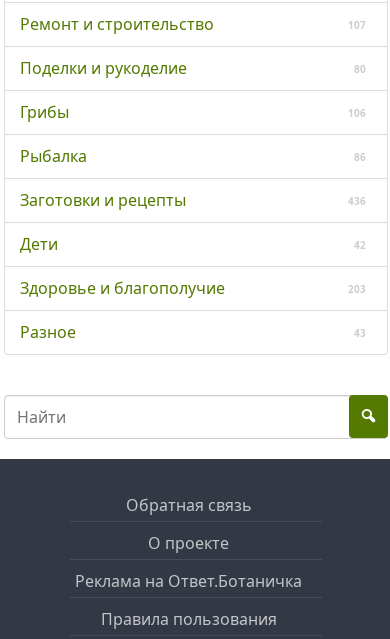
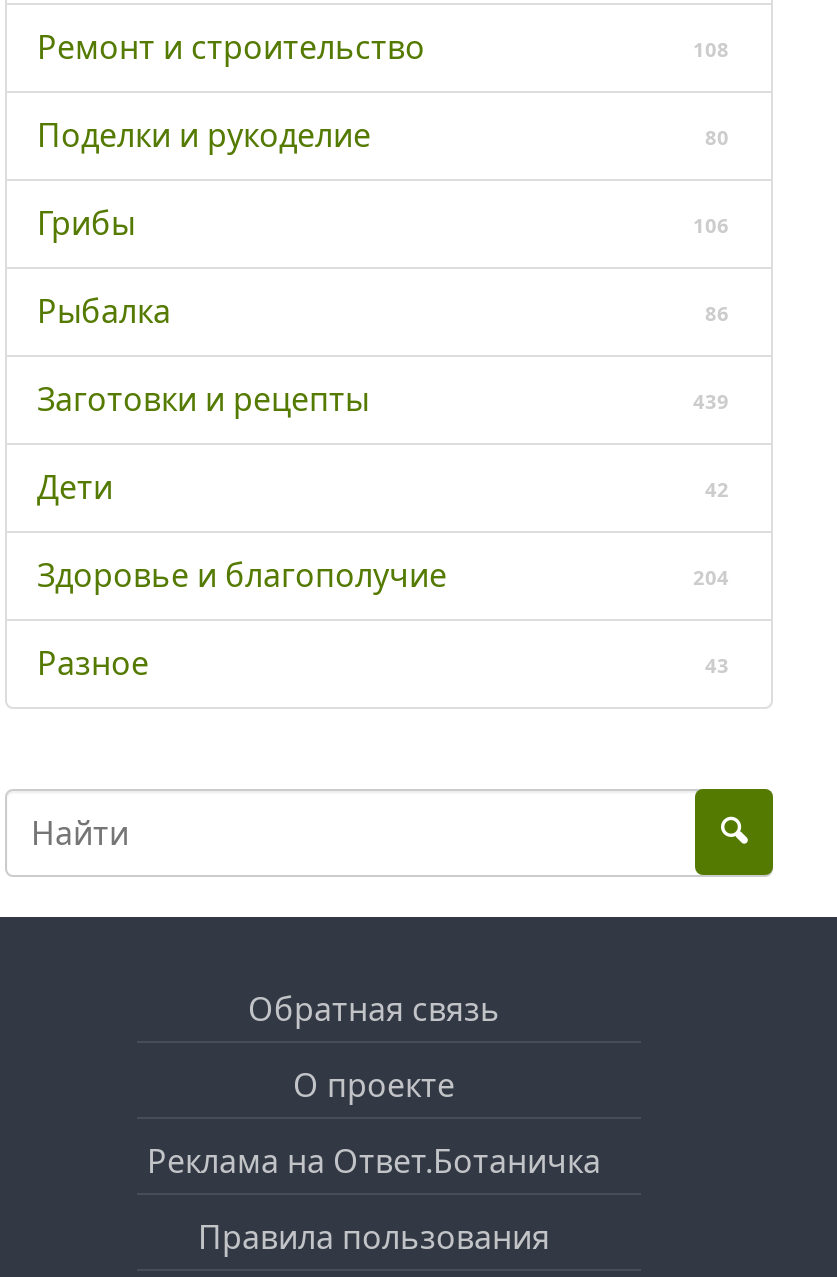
[348,18,366,32] 107 -> [693,35,729,63] 108
[348,194,366,208] 436 -> [693,387,729,415] 439
[348,282,366,296] 203 -> [693,563,729,591] 204

